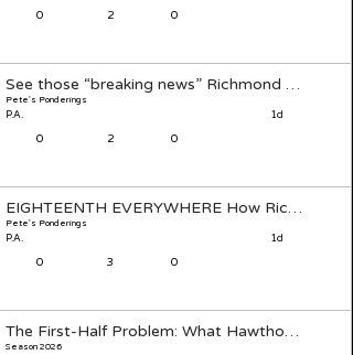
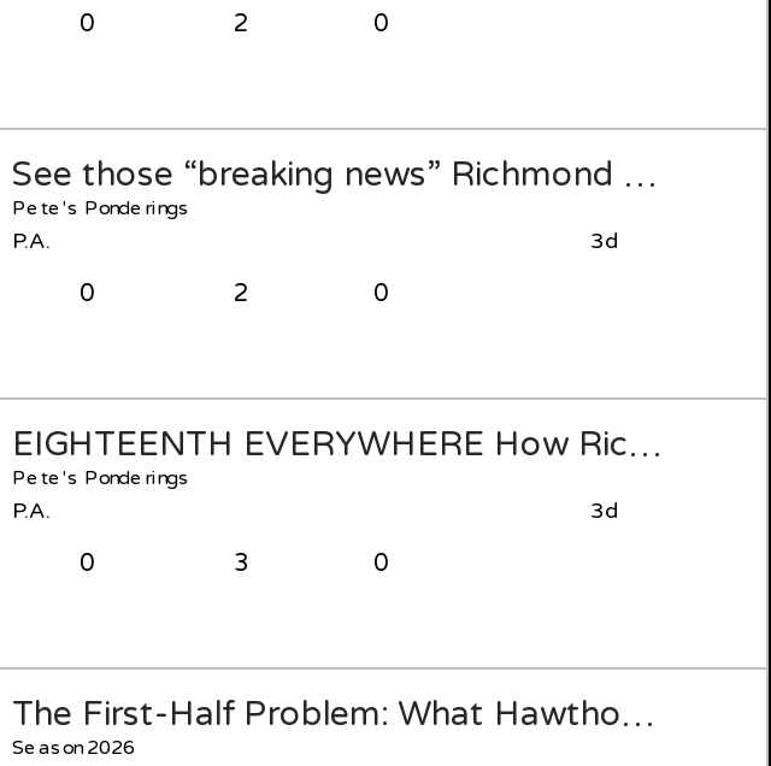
[270,110,284,122] 1d -> [590,230,619,257] 3d
[270,233,284,245] 1d -> [590,500,619,526] 3d

